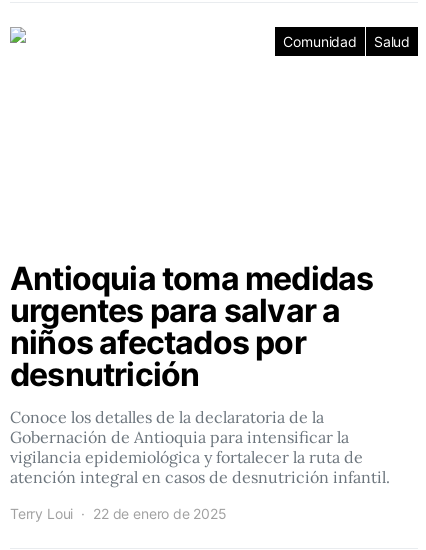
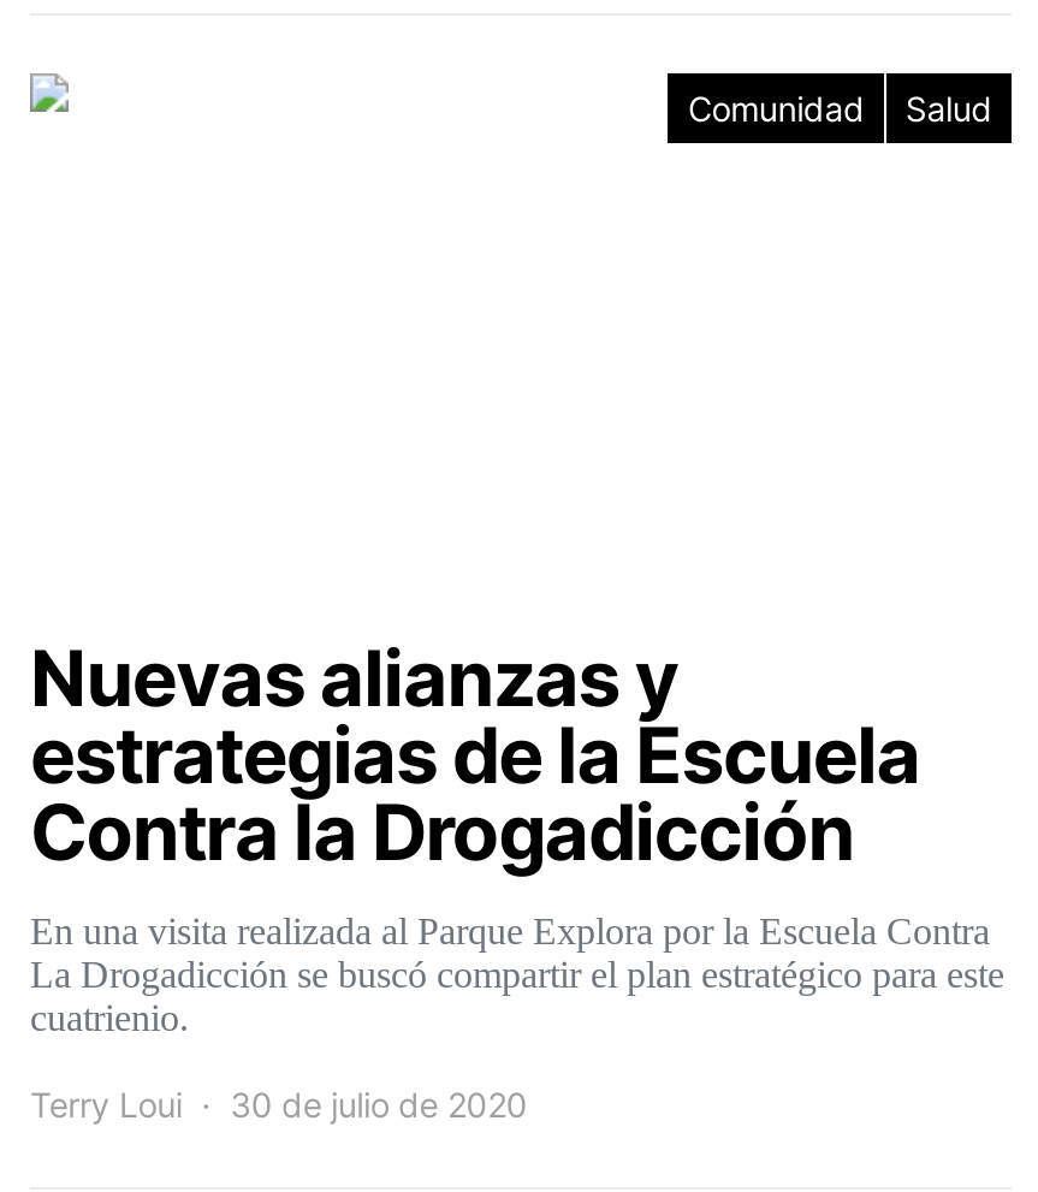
[10,259,390,487] Antioquia toma medidas | urgentes para salvar a | niños afectados por | desnutrición | Conoce los detalles de la declaratoria de la | Gobernación de Antioquia para intensificar la | vigilancia epidemiológica y fortalecer la ruta de | atención integral en casos de desnutrición infantil. -> [30,633,1004,1039] Nuevas alianzas y | estrategias de la Escuela | Contra la Drogadicción | En una visita realizada al Parque Explora por la Escuela Contra | La Drogadicción se buscó compartir el plan estratégico para este | cuatrienio.
[10,505,227,522] Terry Loui 22 de enero de 2025 -> [30,1085,528,1126] Terry Loui 30 de julio de 2020

